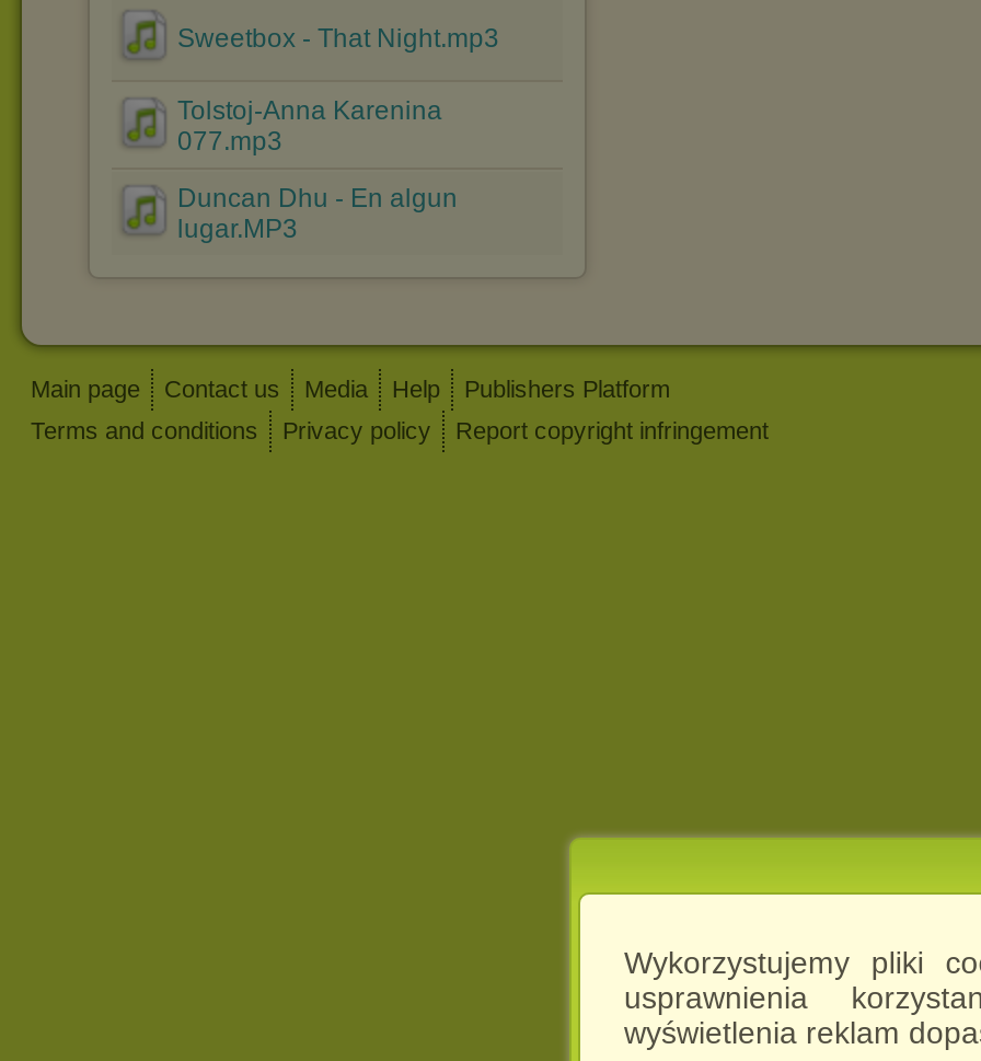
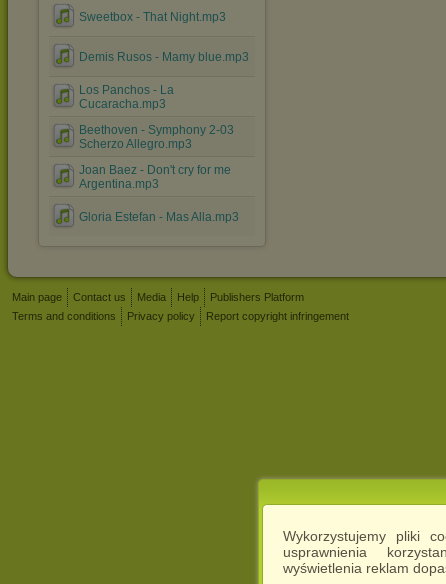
[177,95,458,244] Tolstoj-Anna Karenina | 077.mp3 | Duncan Dhu - En algun | lugar.MP3 -> [79,50,249,224] Demis Rusos - Mamy blue.mp3 | Los Panchos - La | Cucaracha.mp3 | Beethoven - Symphony 2-03 | Scherzo Allegro.mp3 | Joan Baez - Don't cry for me | Argentina.mp3 | Gloria Estefan - Mas Alla.mp3
moved [31,376,769,443] -> [12,291,349,322]: Main page | Contact us | Media | Help | Publishers Platform | Terms and conditions | Privacy policy | Report copyright infringement

